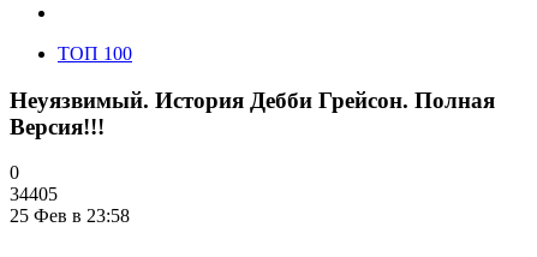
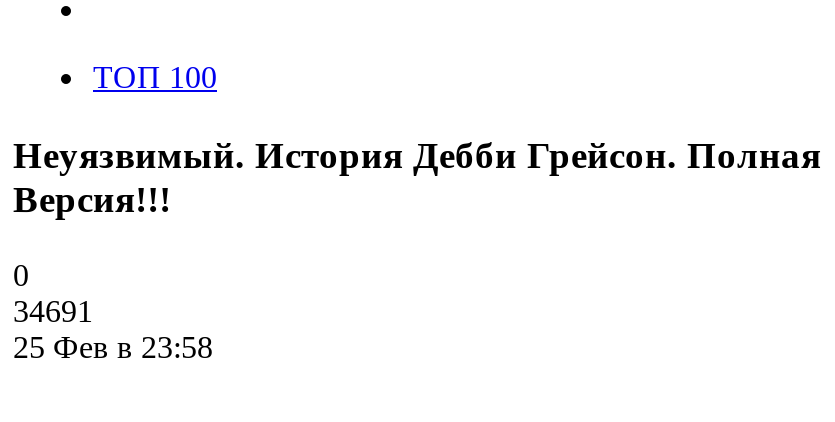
[10,184,58,205] 34405 -> [13,295,93,329] 34691

